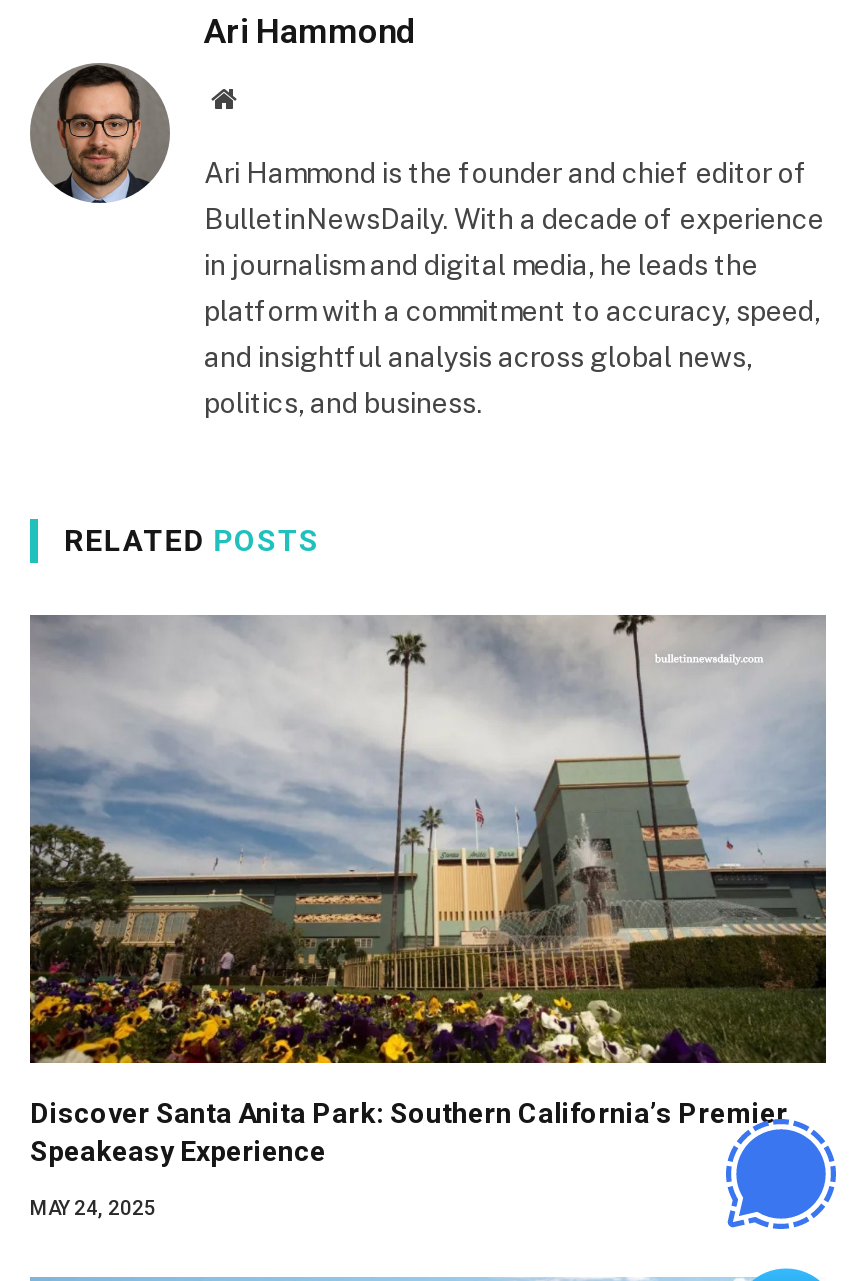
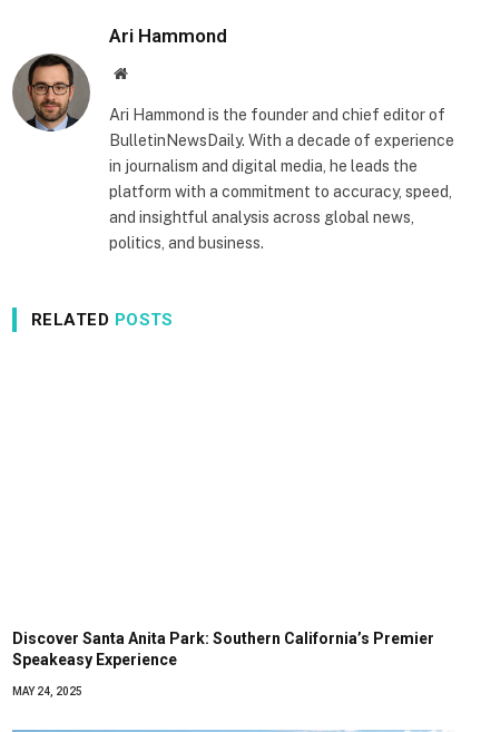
[28,613,828,1065] [image] -> none
[724,1119,838,1231] [image] -> none

